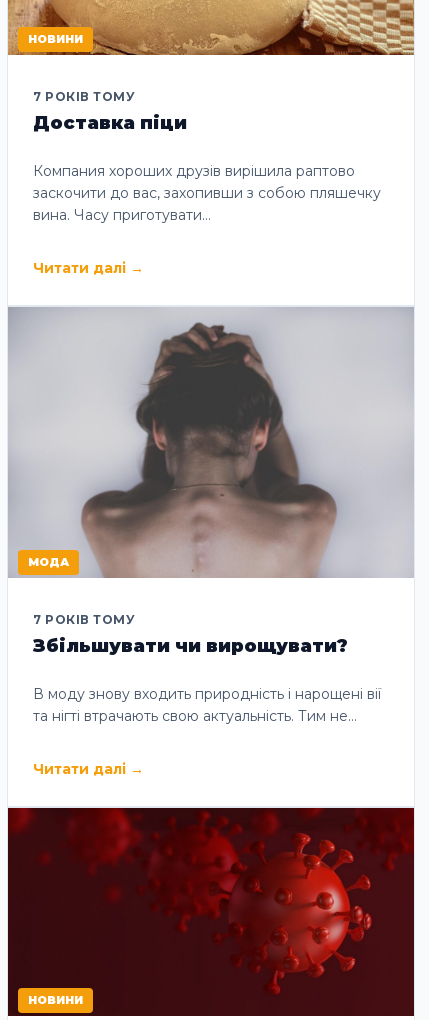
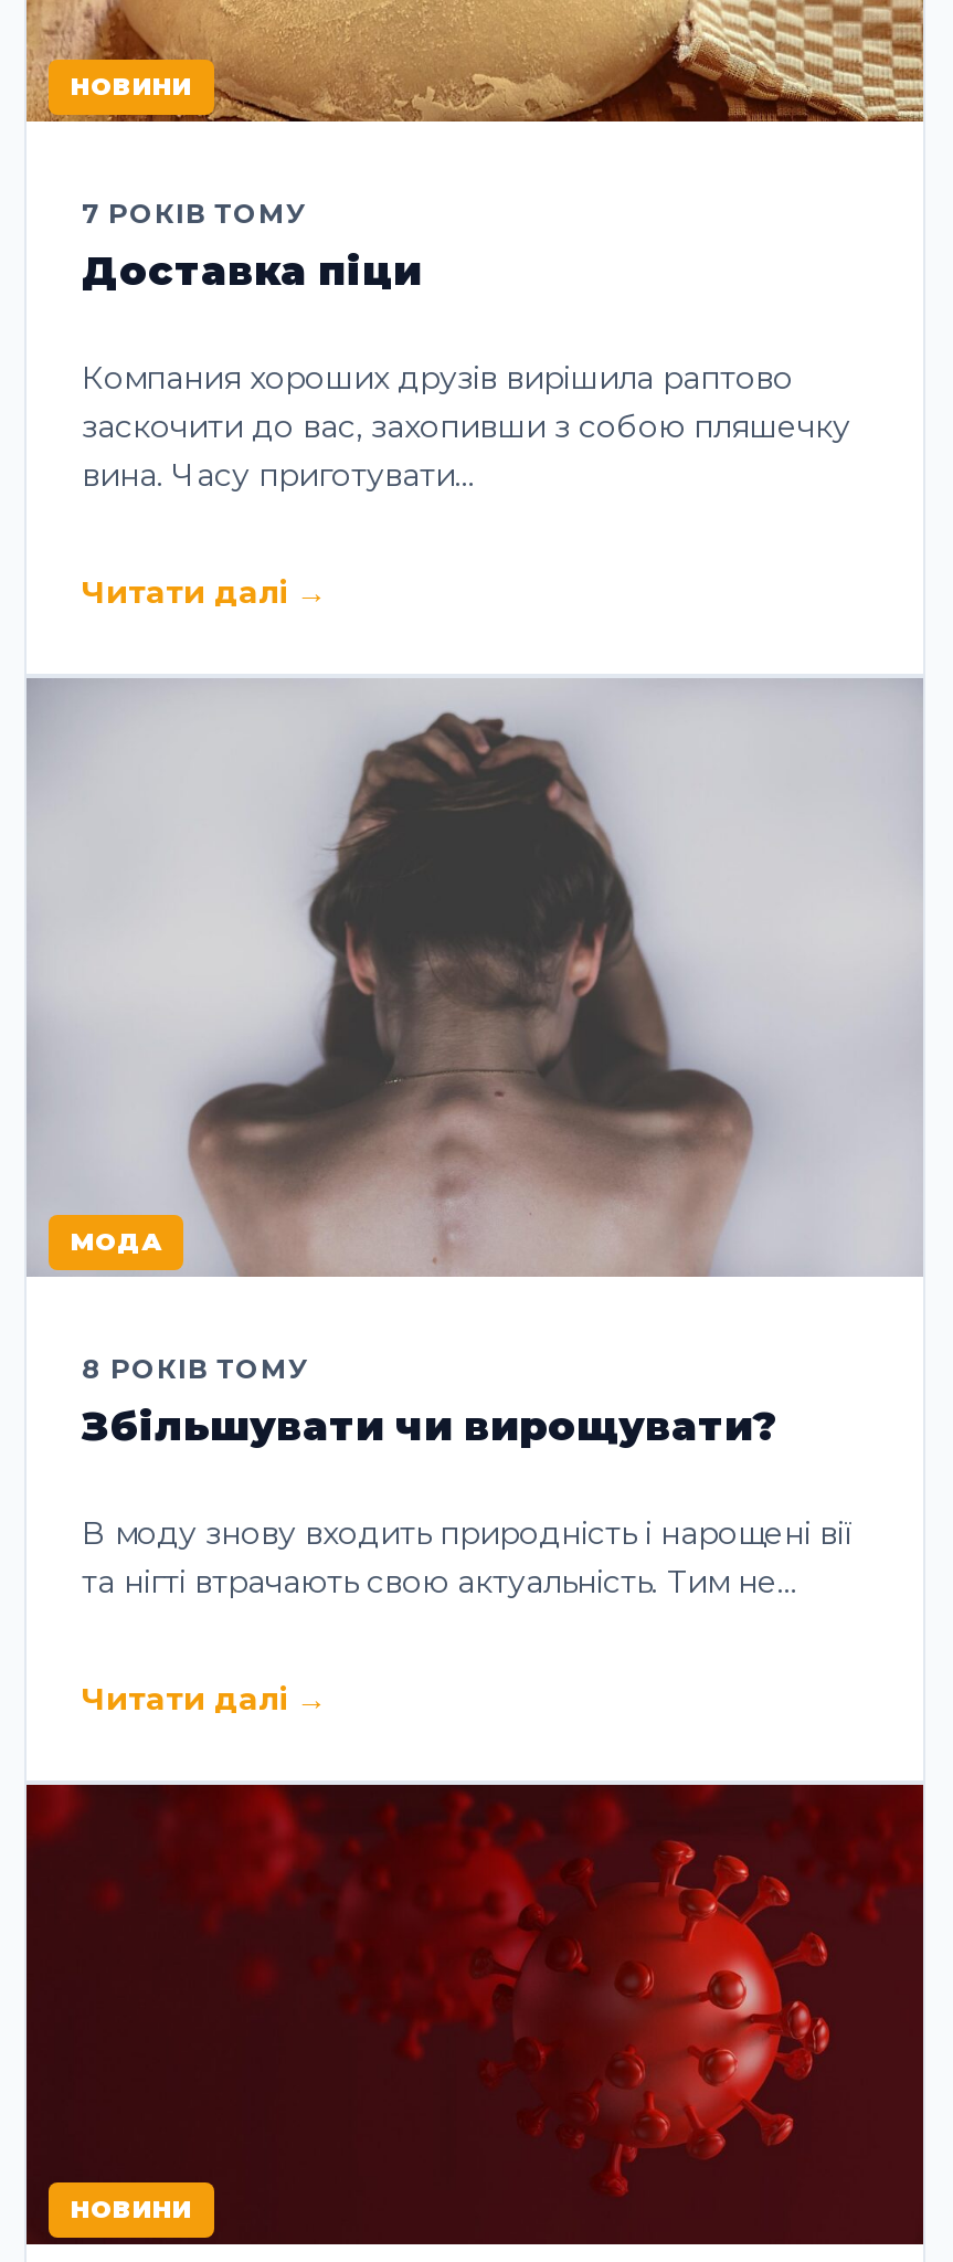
[33,612,135,627] 7 РОКІВ ТОМУ -> [82,1351,309,1385] 8 РОКІВ ТОМУ

